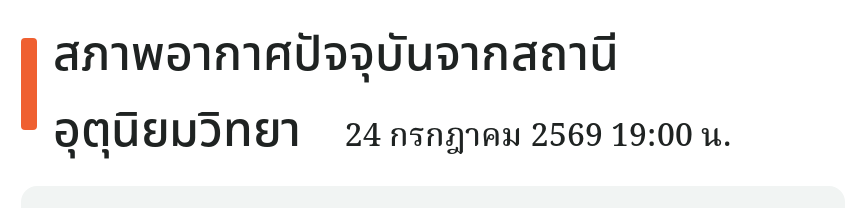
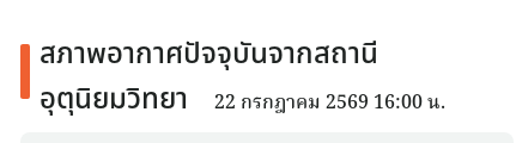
[345,113,731,165] 24 กรกฎาคม 2569 19:00 น. -> [214,89,445,120] 22 กรกฎาคม 2569 16:00 น.

